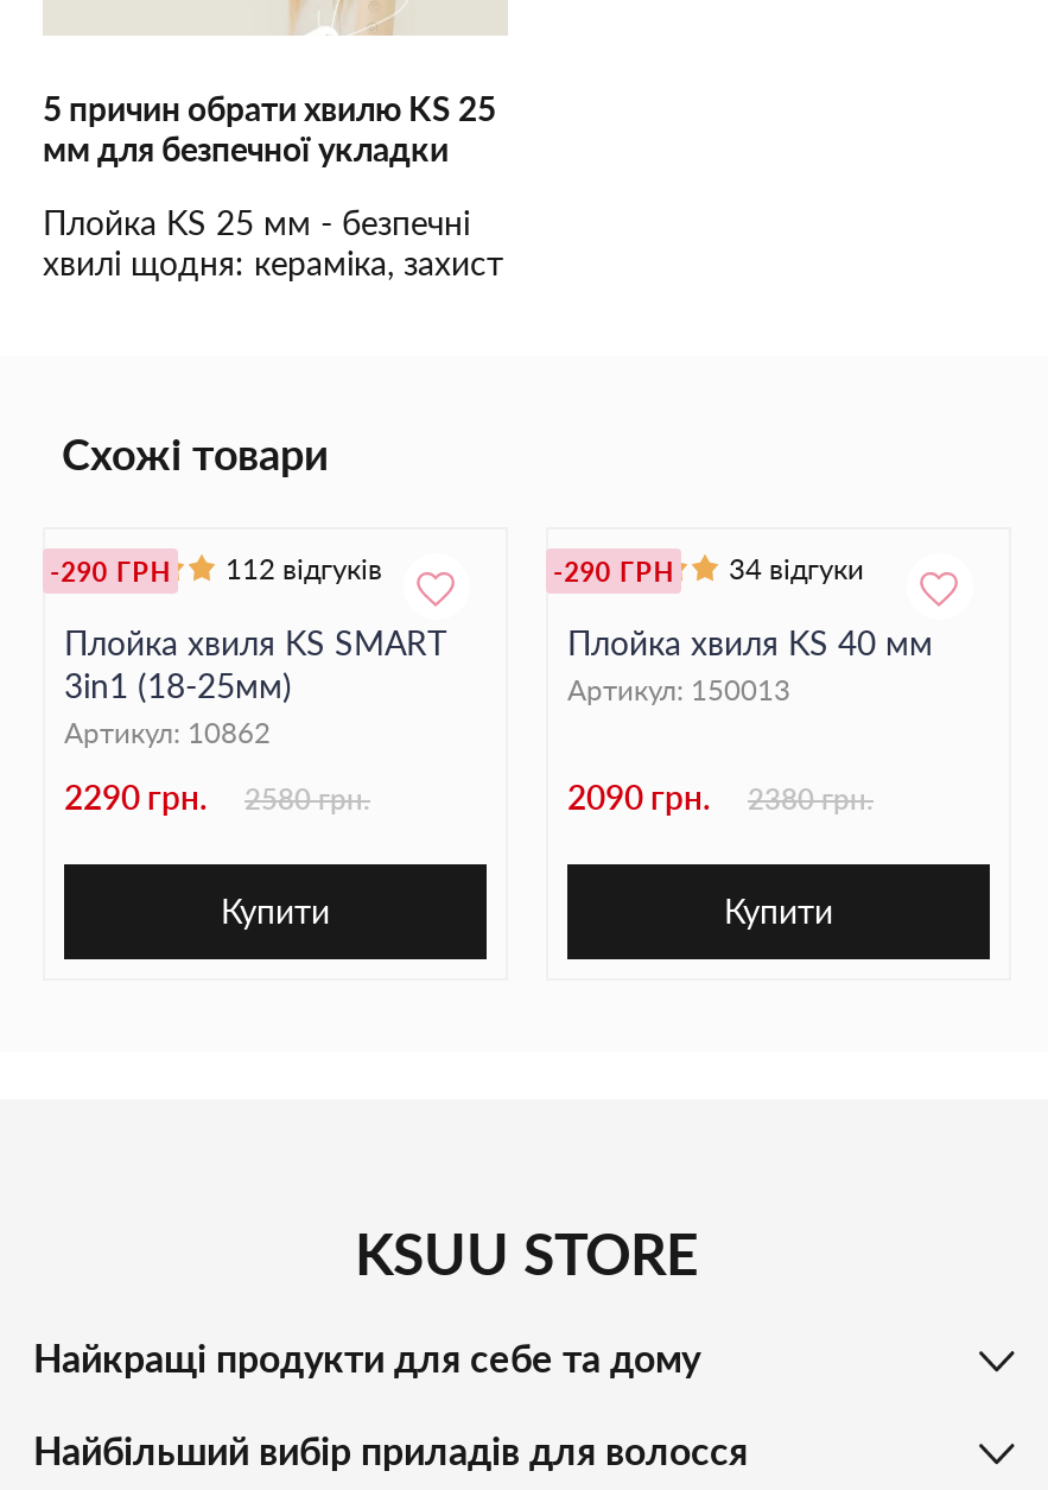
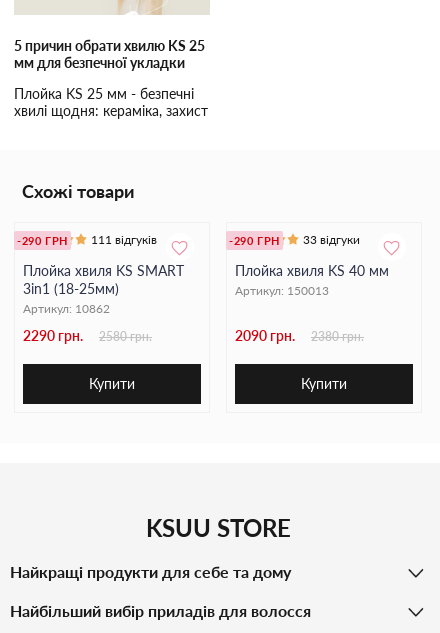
[50,551,382,587] -290 ГРН 112 відгуків -> [17,232,157,247] -290 ГРН 111 відгуків
[553,551,864,587] -290 ГРН 34 відгуки -> [229,232,360,247] -290 ГРН 33 відгуки

